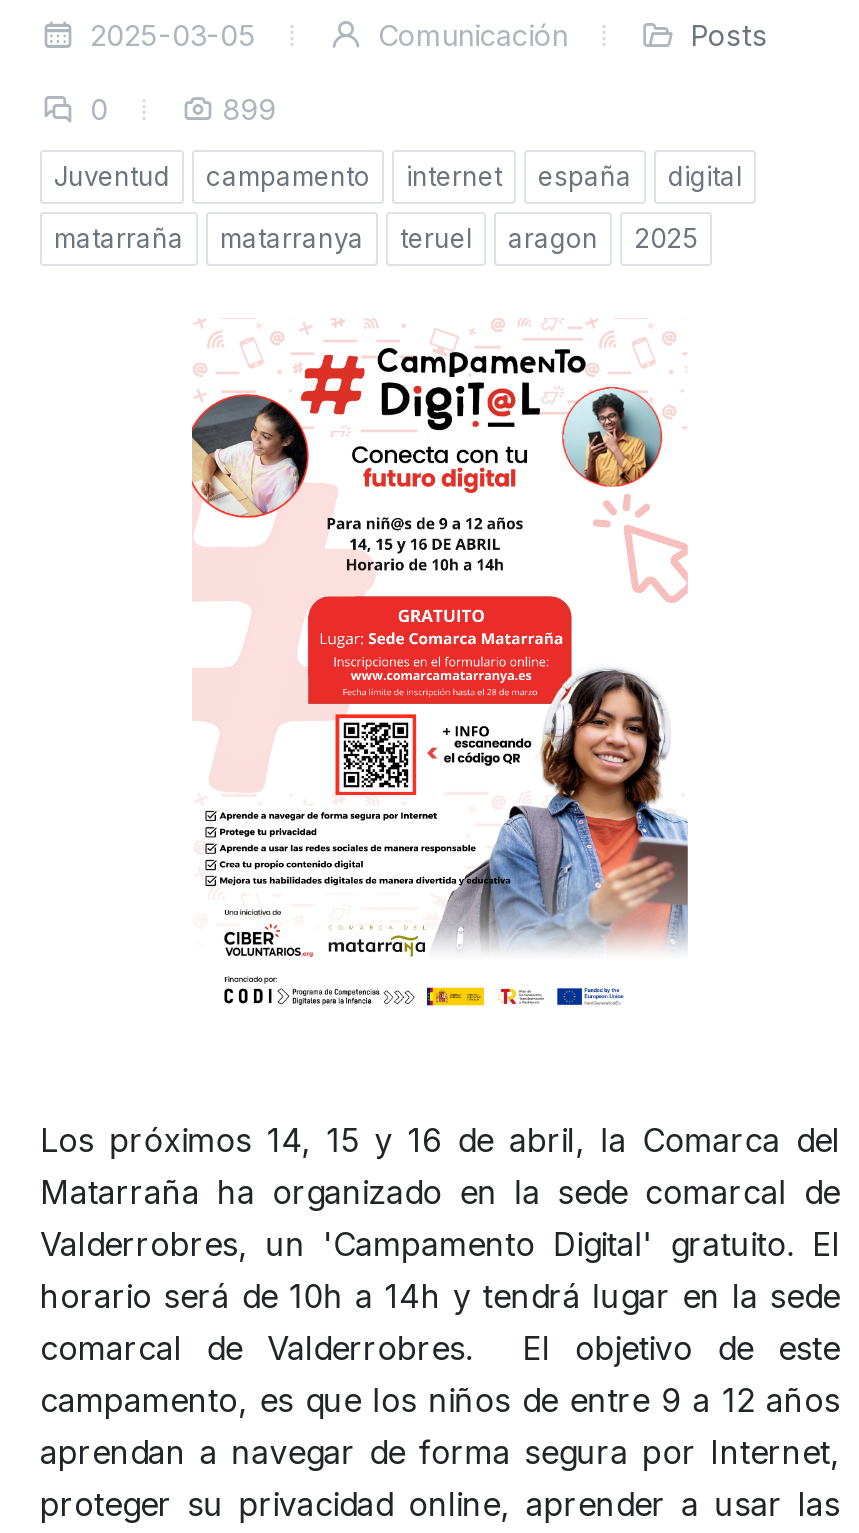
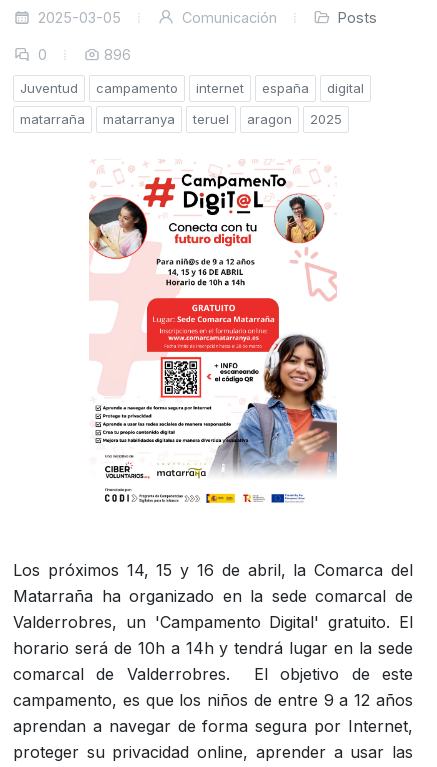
[222,92,276,126] 899 -> [104,46,131,63] 896

